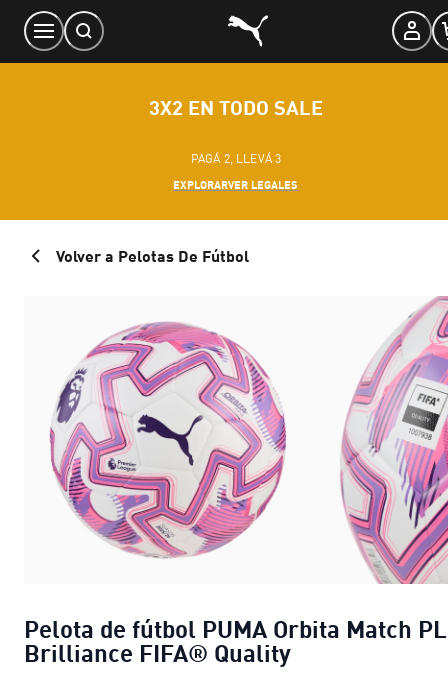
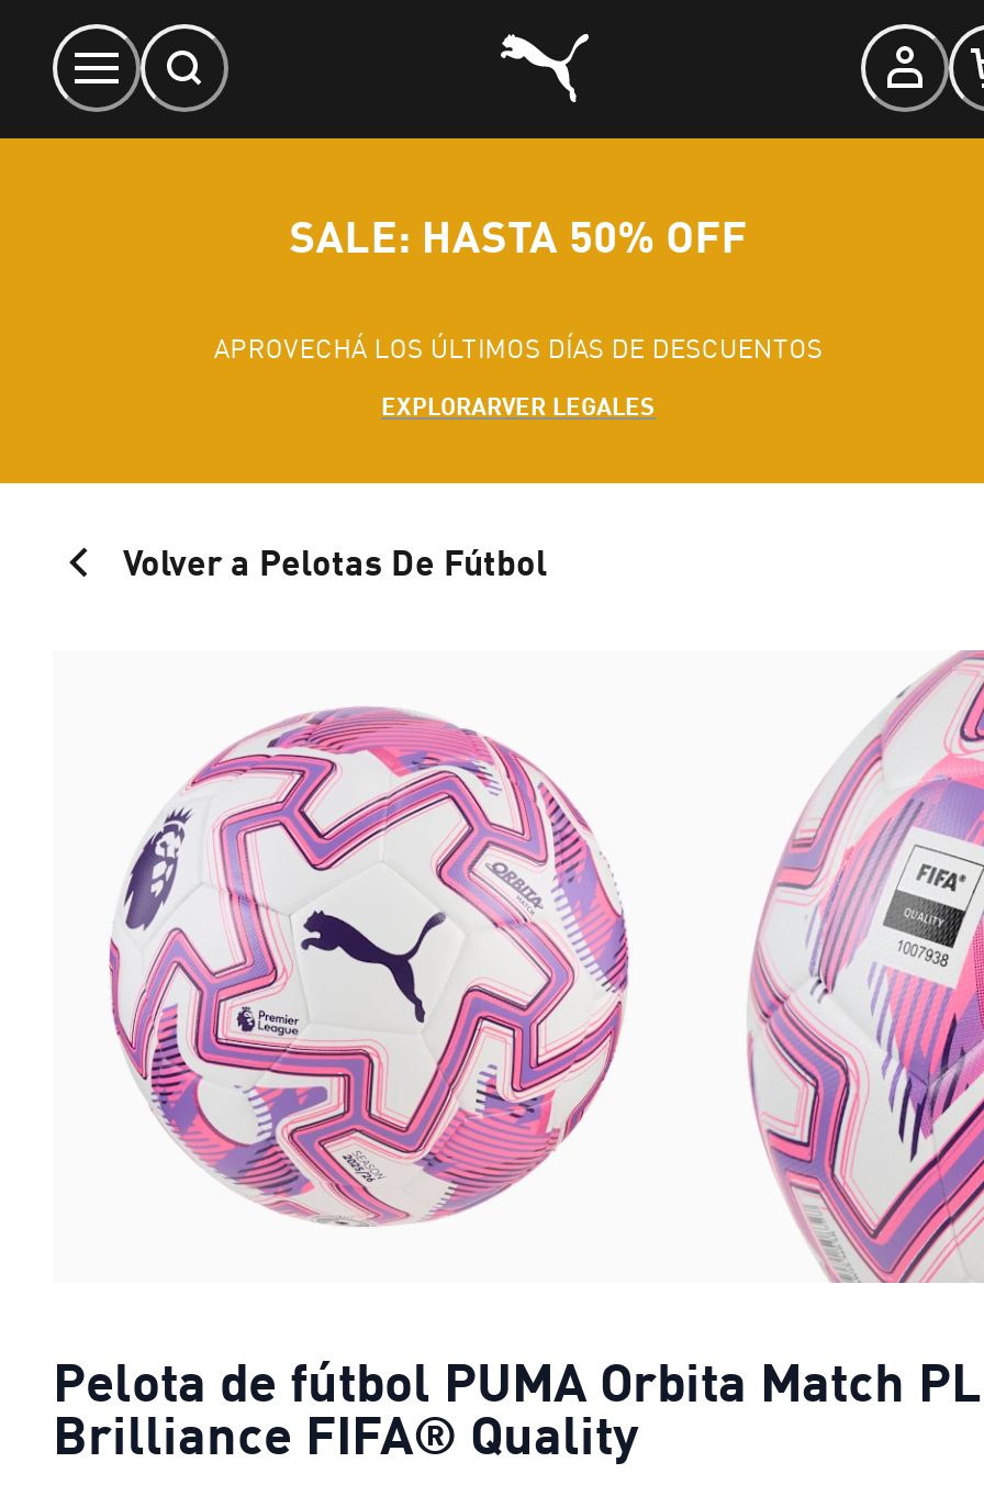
[149,95,323,119] 3X2 EN TODO SALE -> [289,209,747,261] SALE: HASTA 50% OFF
[191,151,281,166] PAGÁ 2, LLEVÁ 3 -> [214,332,823,365] APROVECHÁ LOS ÚLTIMOS DÍAS DE DESCUENTOS

